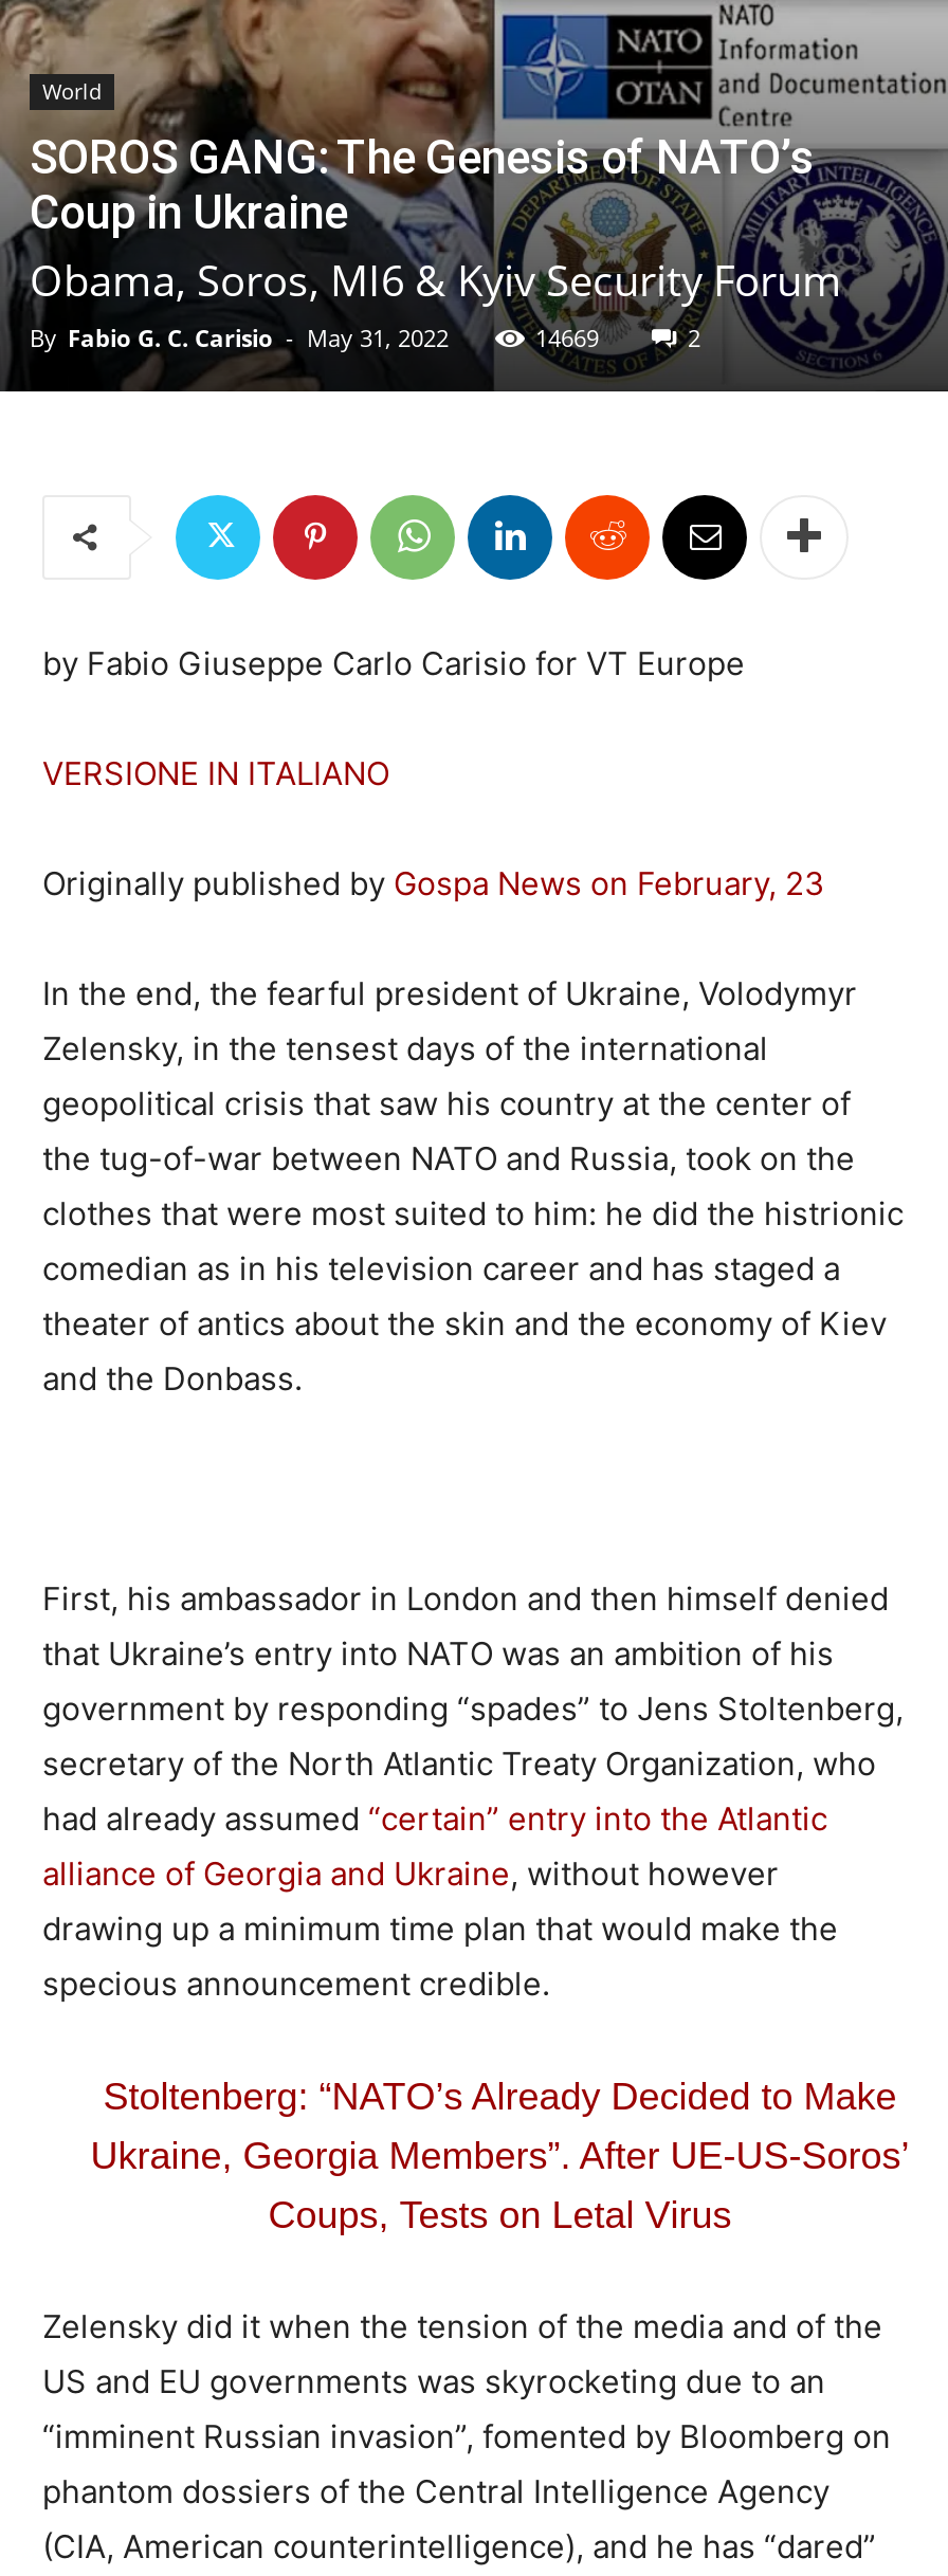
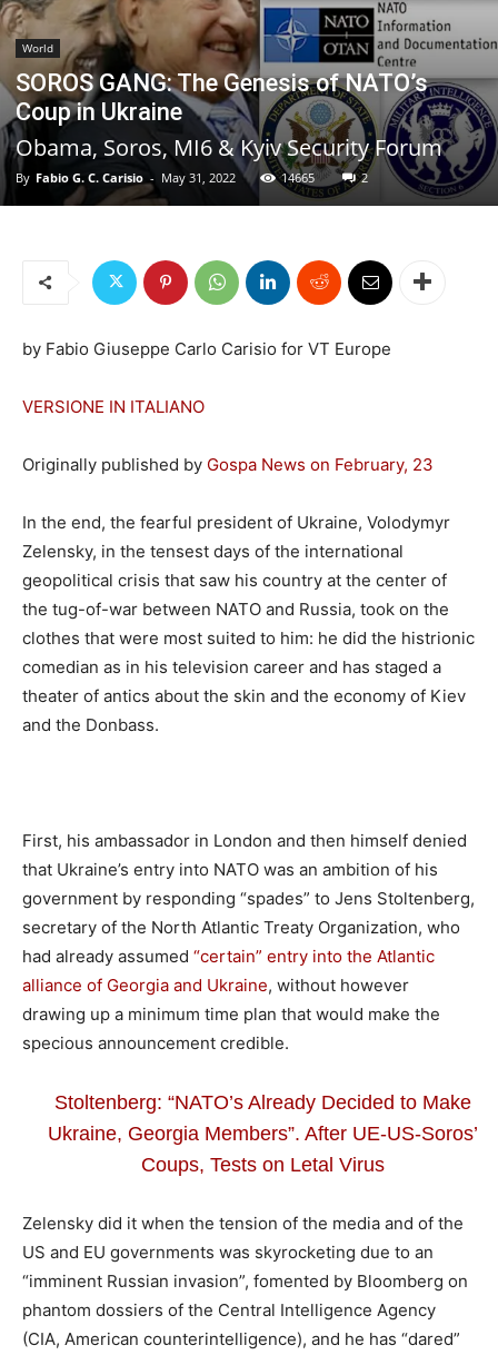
[535,321,599,353] 14669 -> [281,169,315,186] 14665

